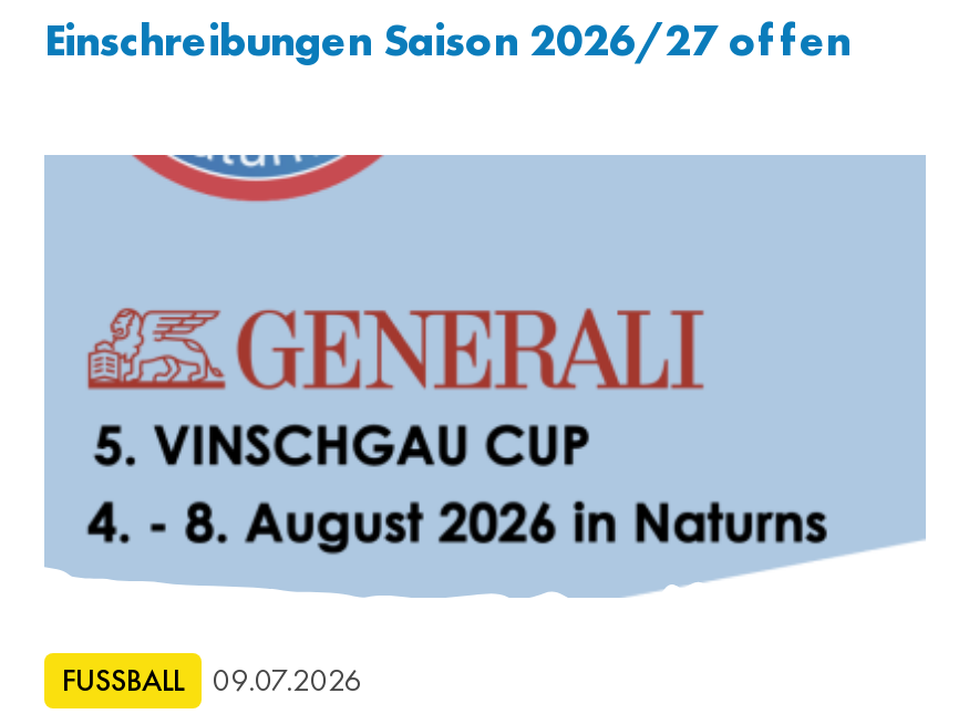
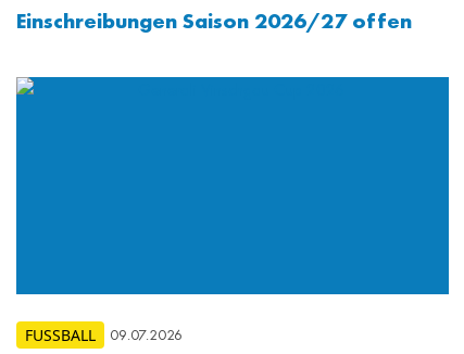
[44,153,926,598] [image] -> none

